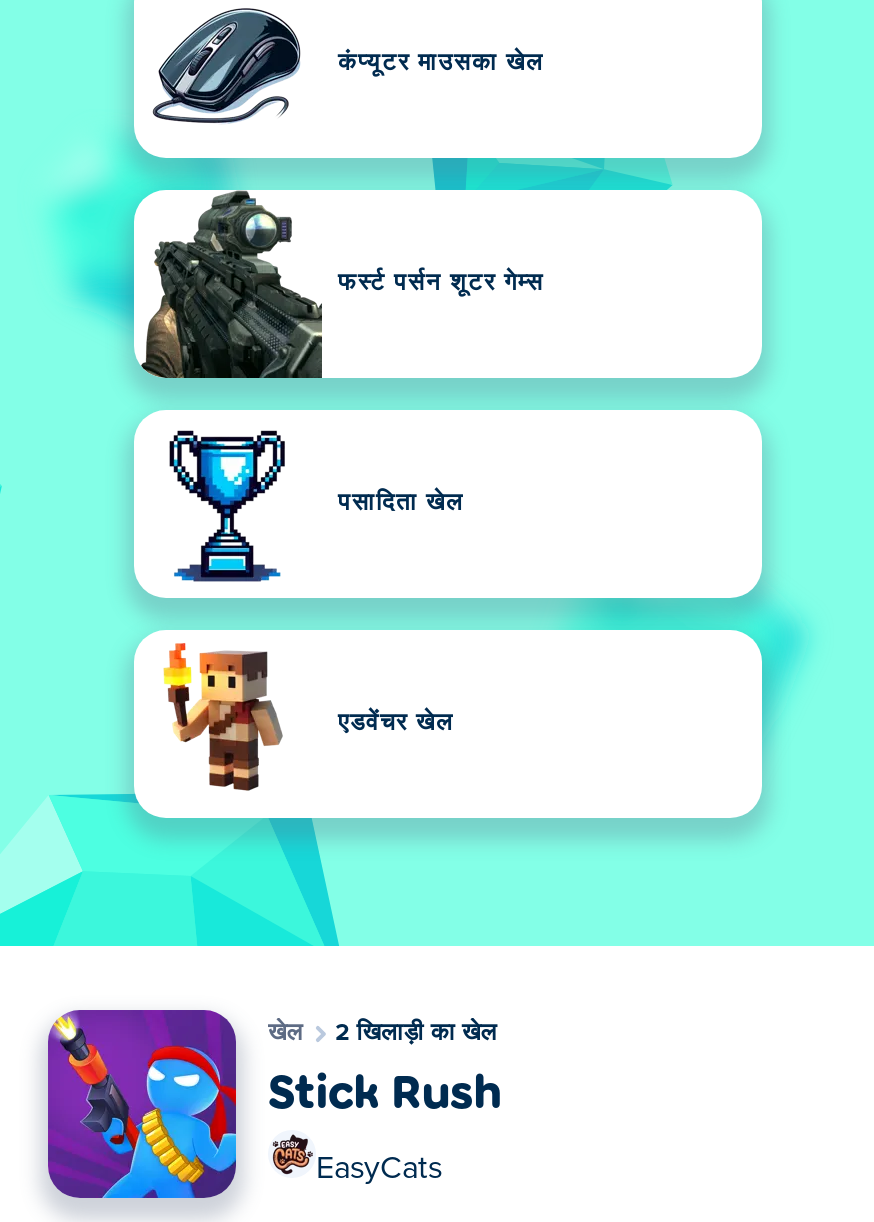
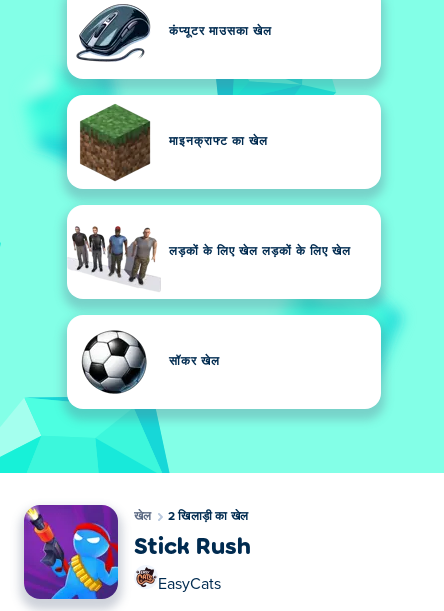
[140,190,544,380] [image] | फर्स्ट पर्सन शूटर गेम्स -> [71,94,268,190] [image] | माइनक्राफ्ट का खेल
[144,428,464,584] [image] | पसादिता खेल -> [71,215,351,291] [image] | लड़कों के लिए खेल लड़कों के लिए खेल
[162,642,454,792] [image] | एडवेंचर खेल -> [81,322,220,395] [image] | सॉकर खेल

